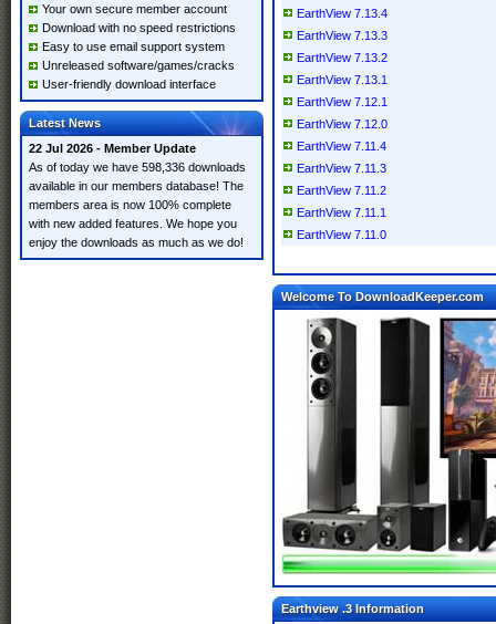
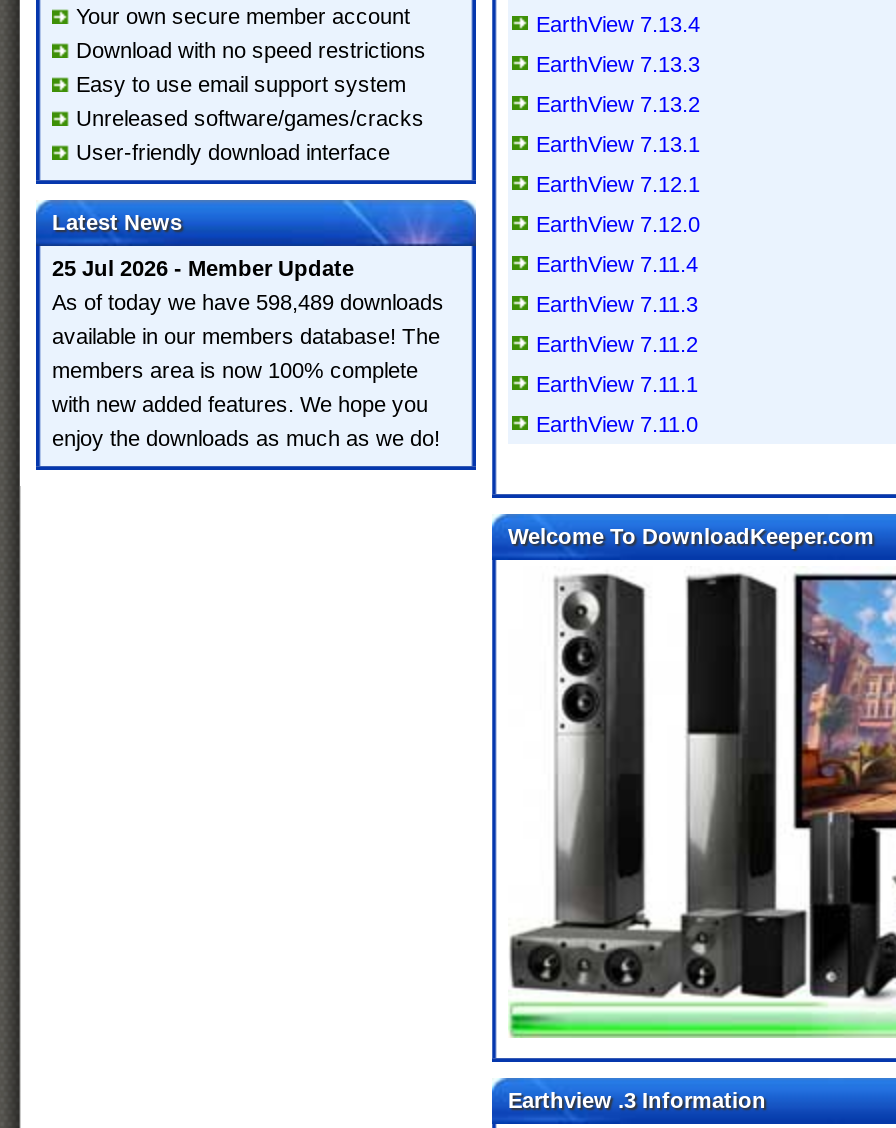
[29,142,196,155] 22 Jul 2026 - Member Update -> [52,256,354,280] 25 Jul 2026 - Member Update
[29,160,246,174] As of today we have 598,336 downloads -> [52,290,444,314] As of today we have 598,489 downloads

